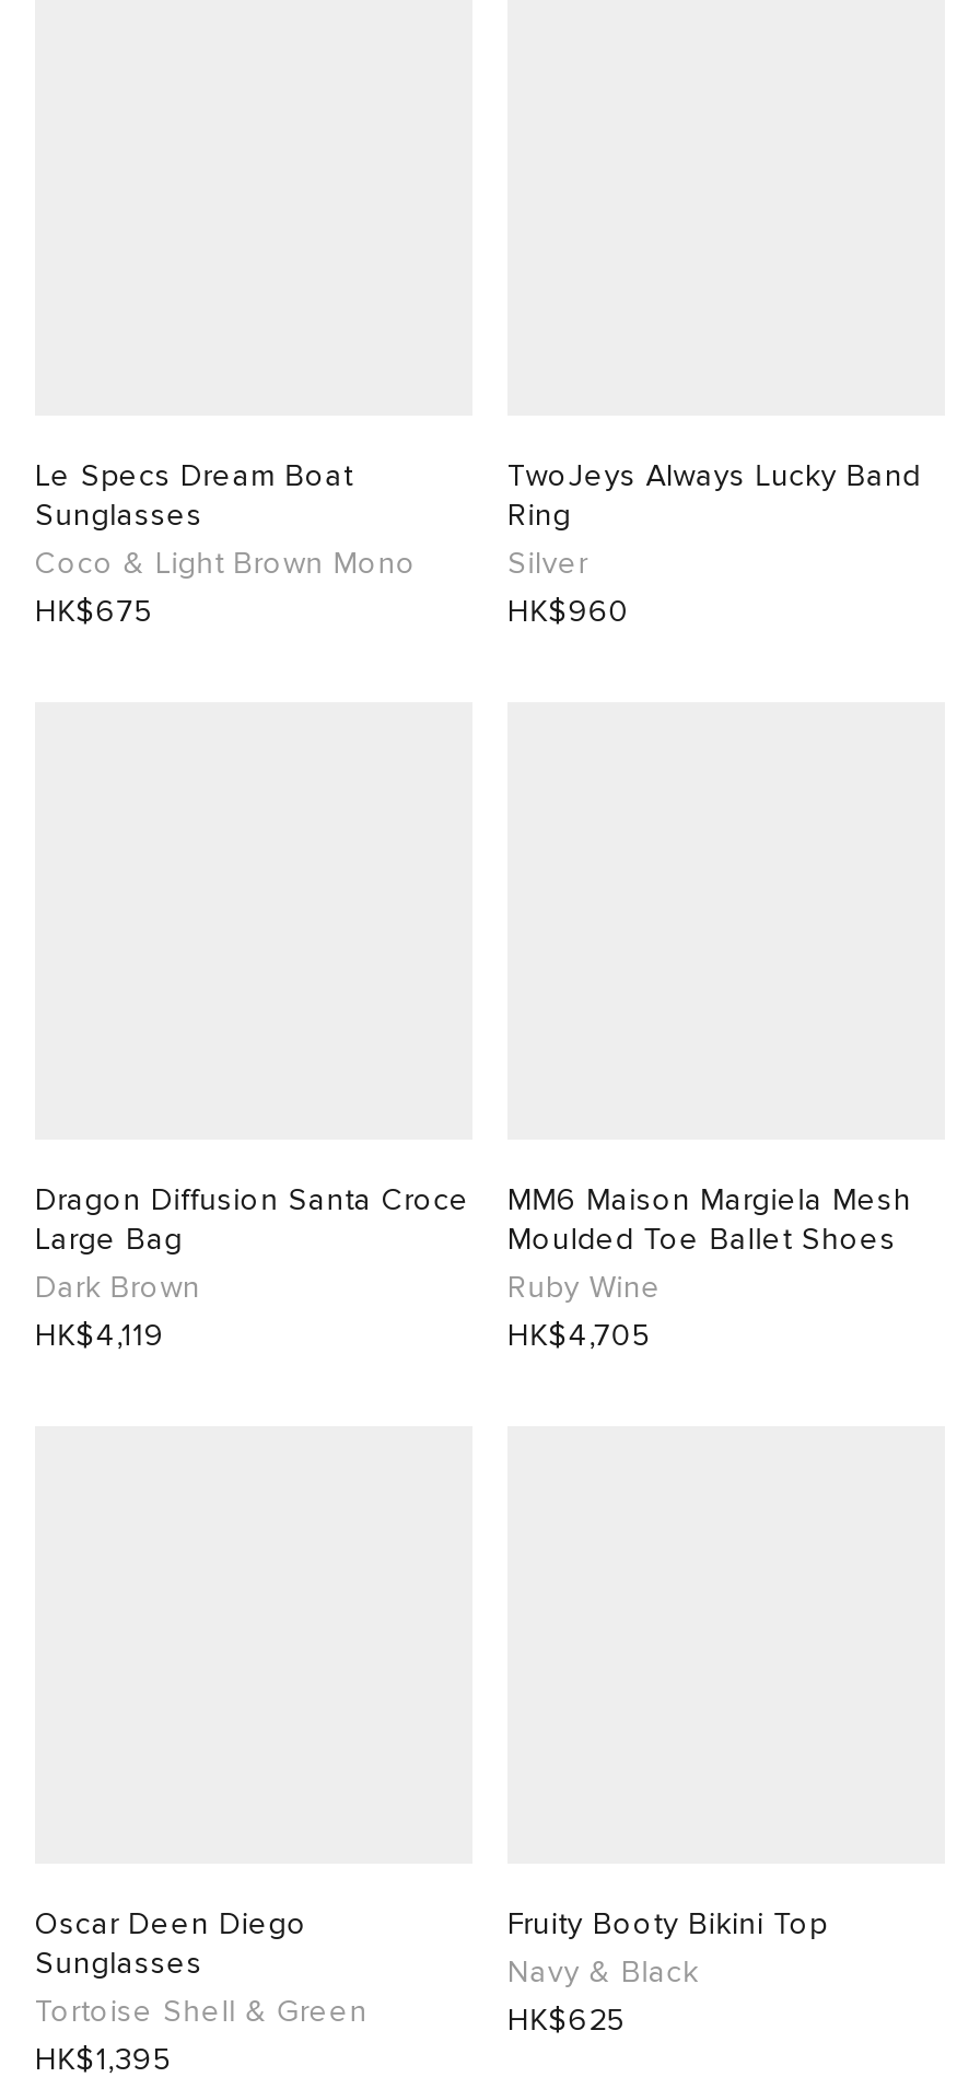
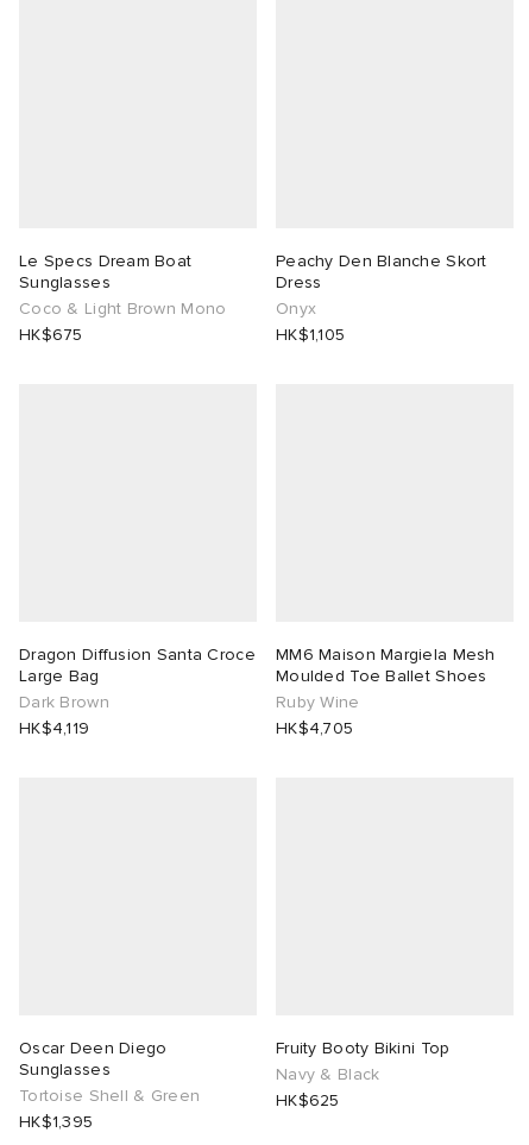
[507,458,921,630] TwoJeys Always Lucky Band | Ring | Silver | HK$960 -> [276,251,487,345] Peachy Den Blanche Skort | Dress | Onyx | HK$1,105

